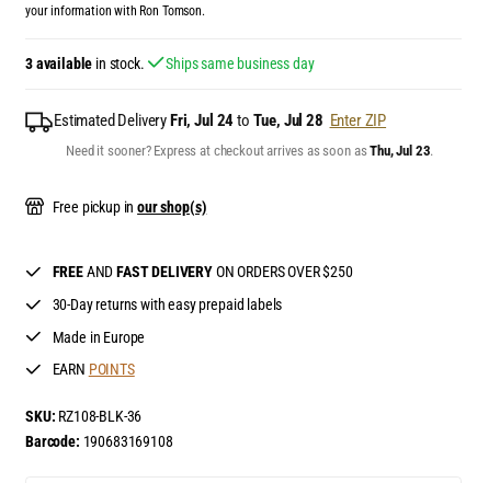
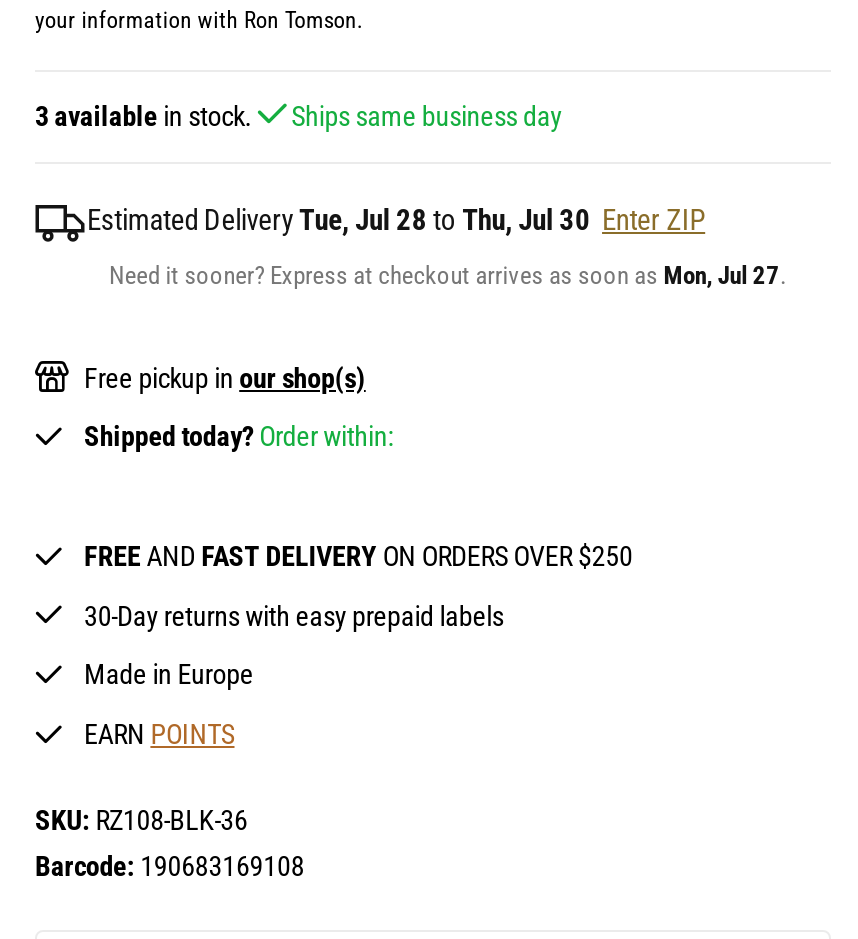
[54,111,386,130] Estimated Delivery Fri, Jul 24 to Tue, Jul 28 Enter ZIP -> [87,203,705,237] Estimated Delivery Tue, Jul 28 to Thu, Jul 30 Enter ZIP
[66,142,433,158] Need it sooner? Express at checkout arrives as soon as Thu, Jul 23. -> [109,259,786,289] Need it sooner? Express at checkout arrives as soon as Mon, Jul 27.
none -> [84,421,393,453] Shipped today? Order within:

